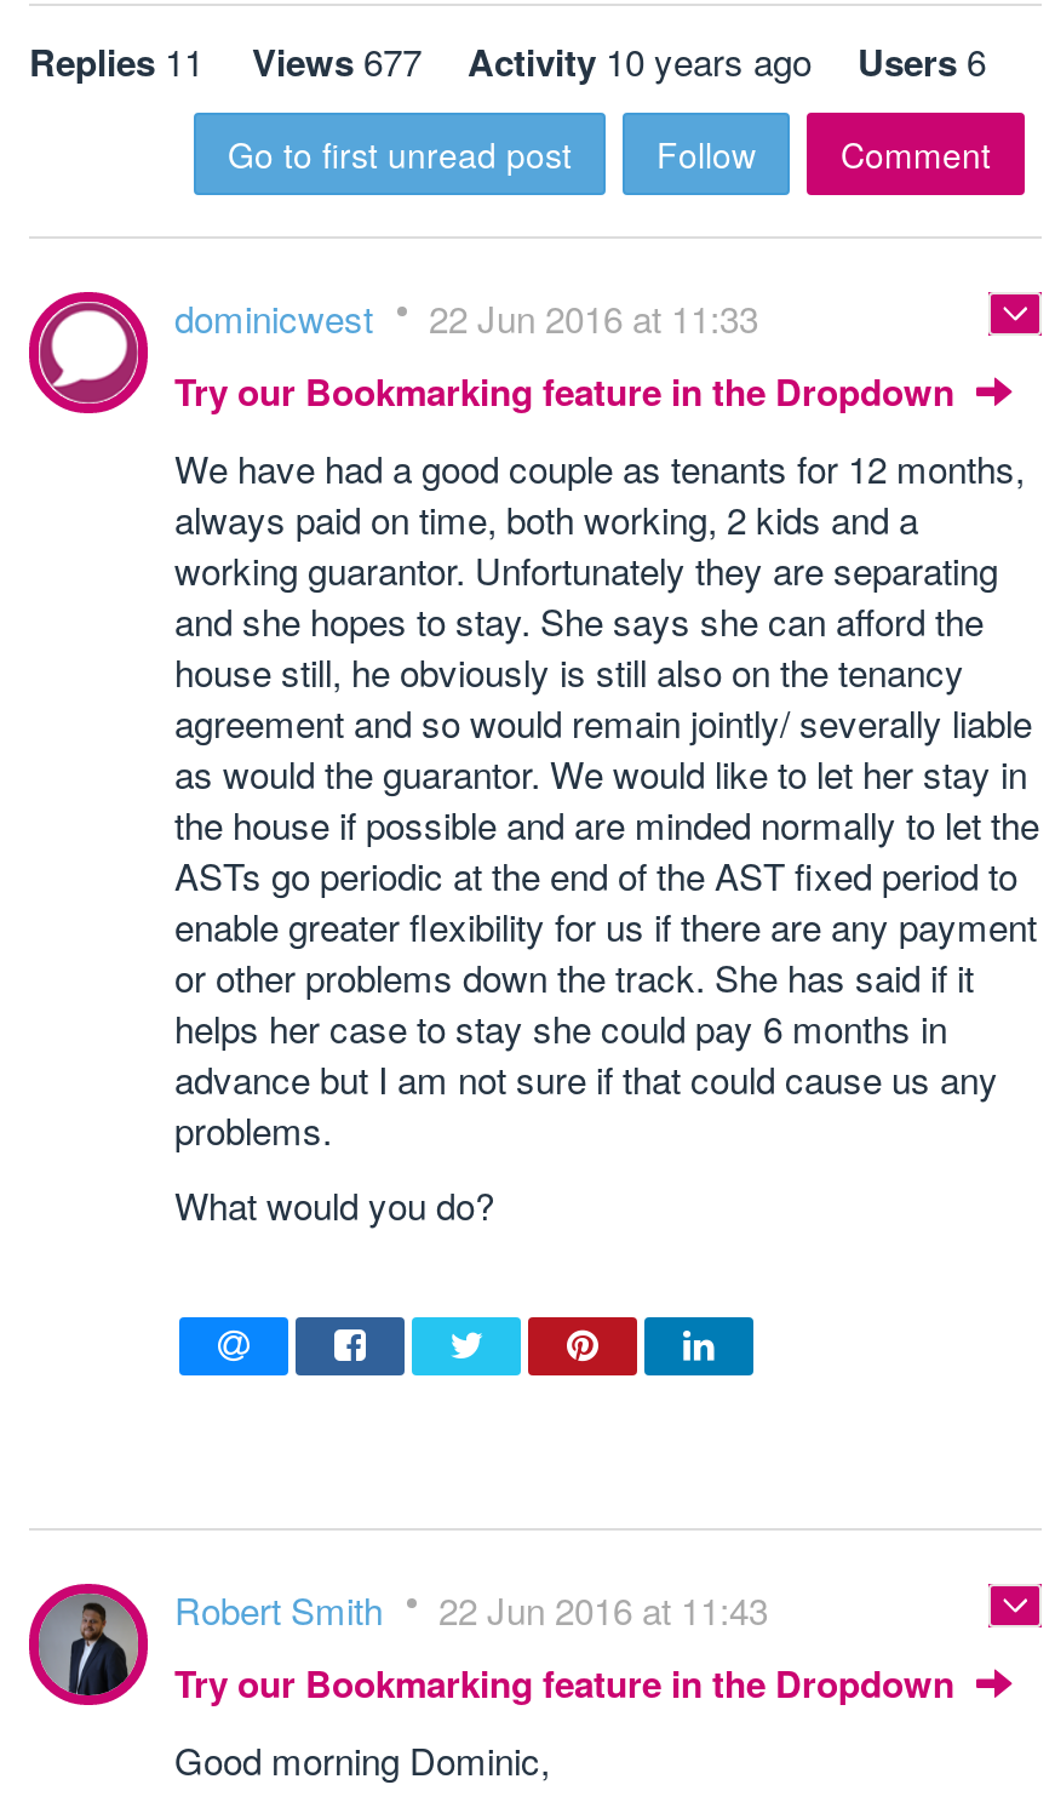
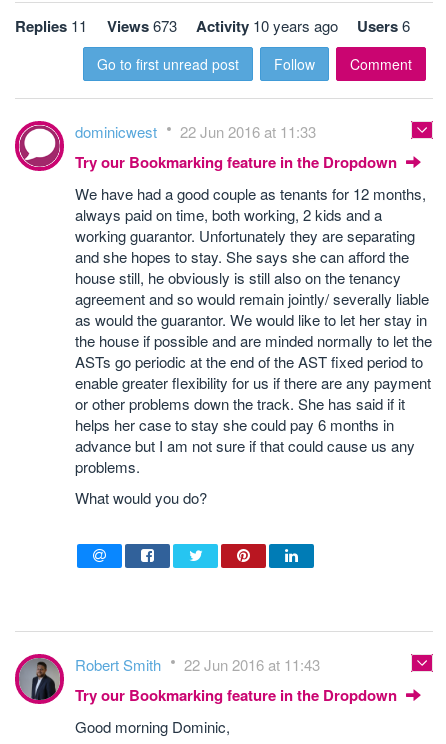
[29,35,986,88] Replies 11 Views 677 Activity 10 years ago Users 6 -> [15,15,410,37] Replies 11 Views 673 Activity 10 years ago Users 6

